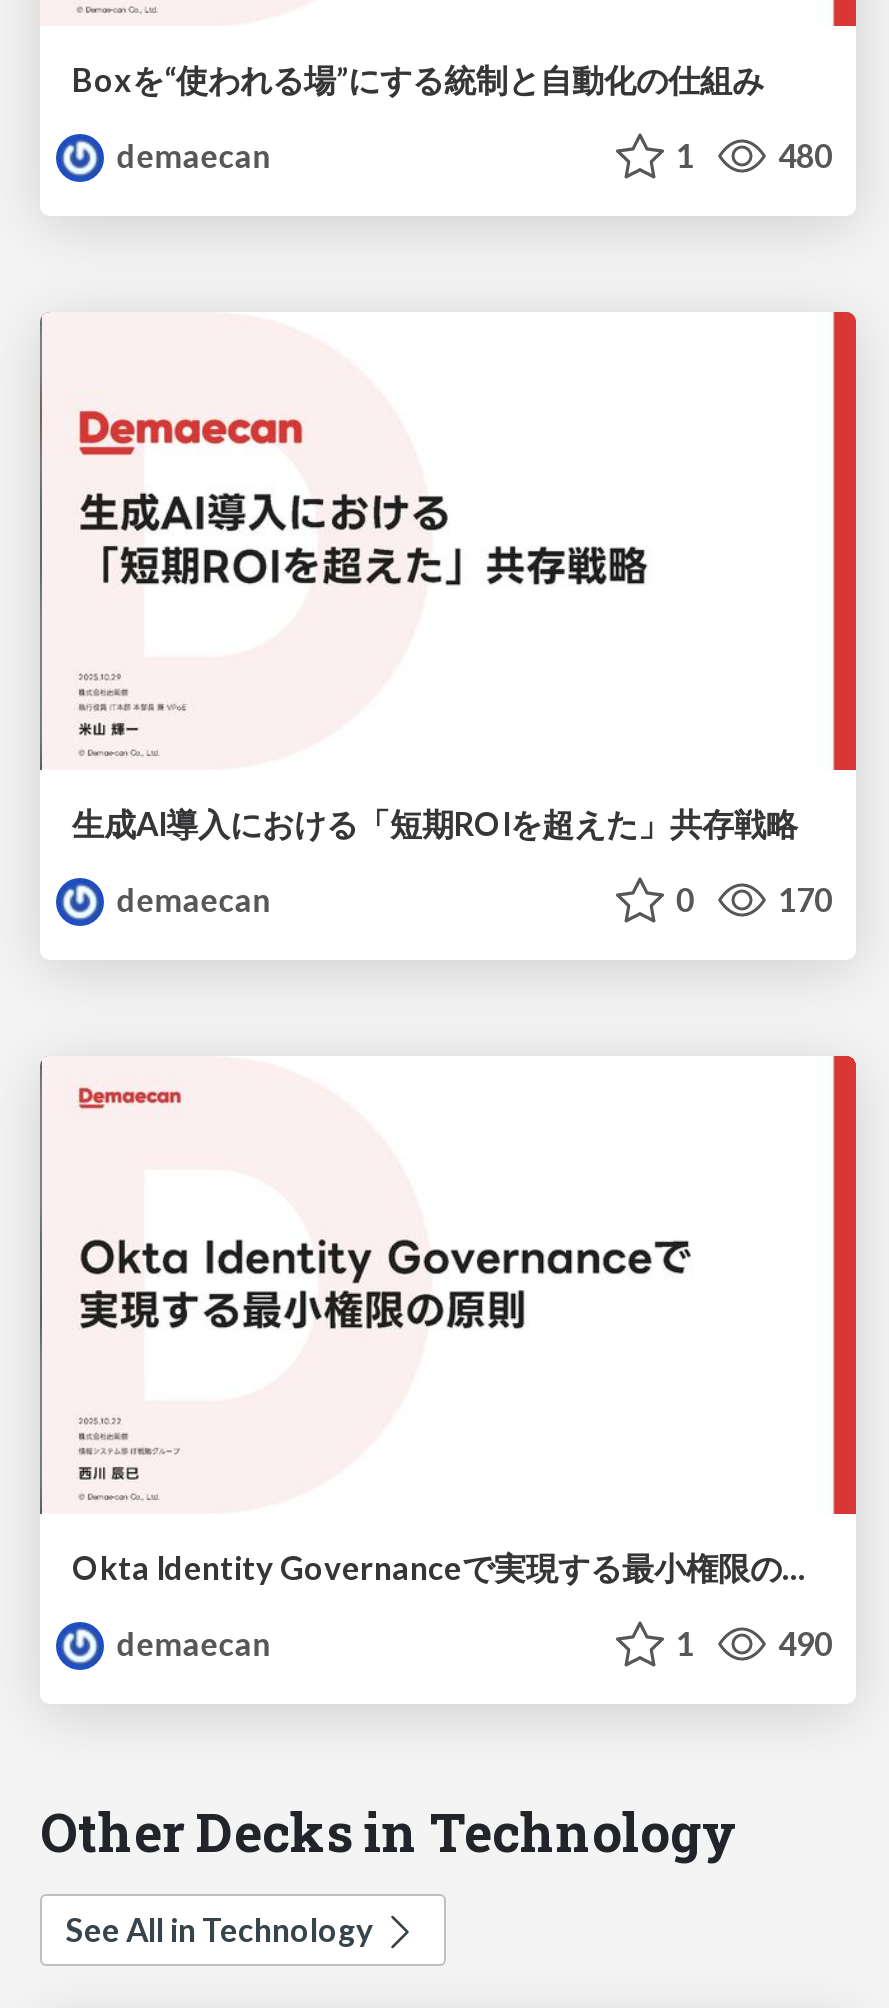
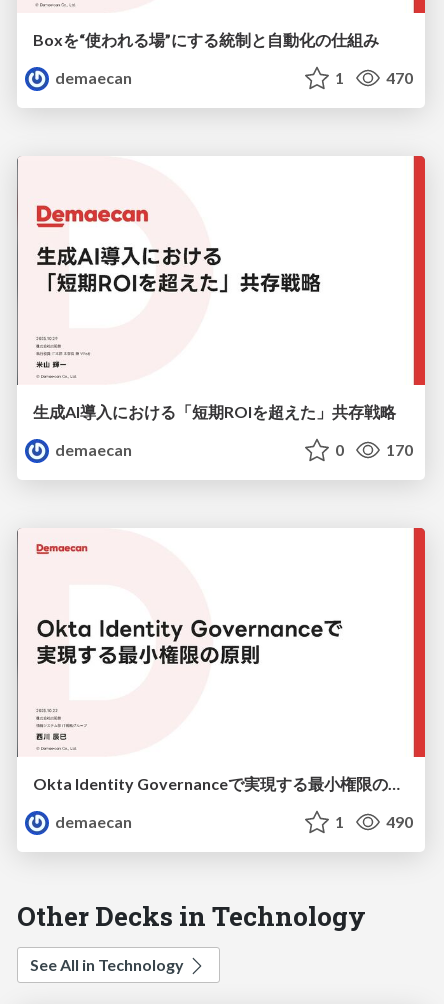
[772,135,832,173] 480 -> [383,68,413,87] 470

